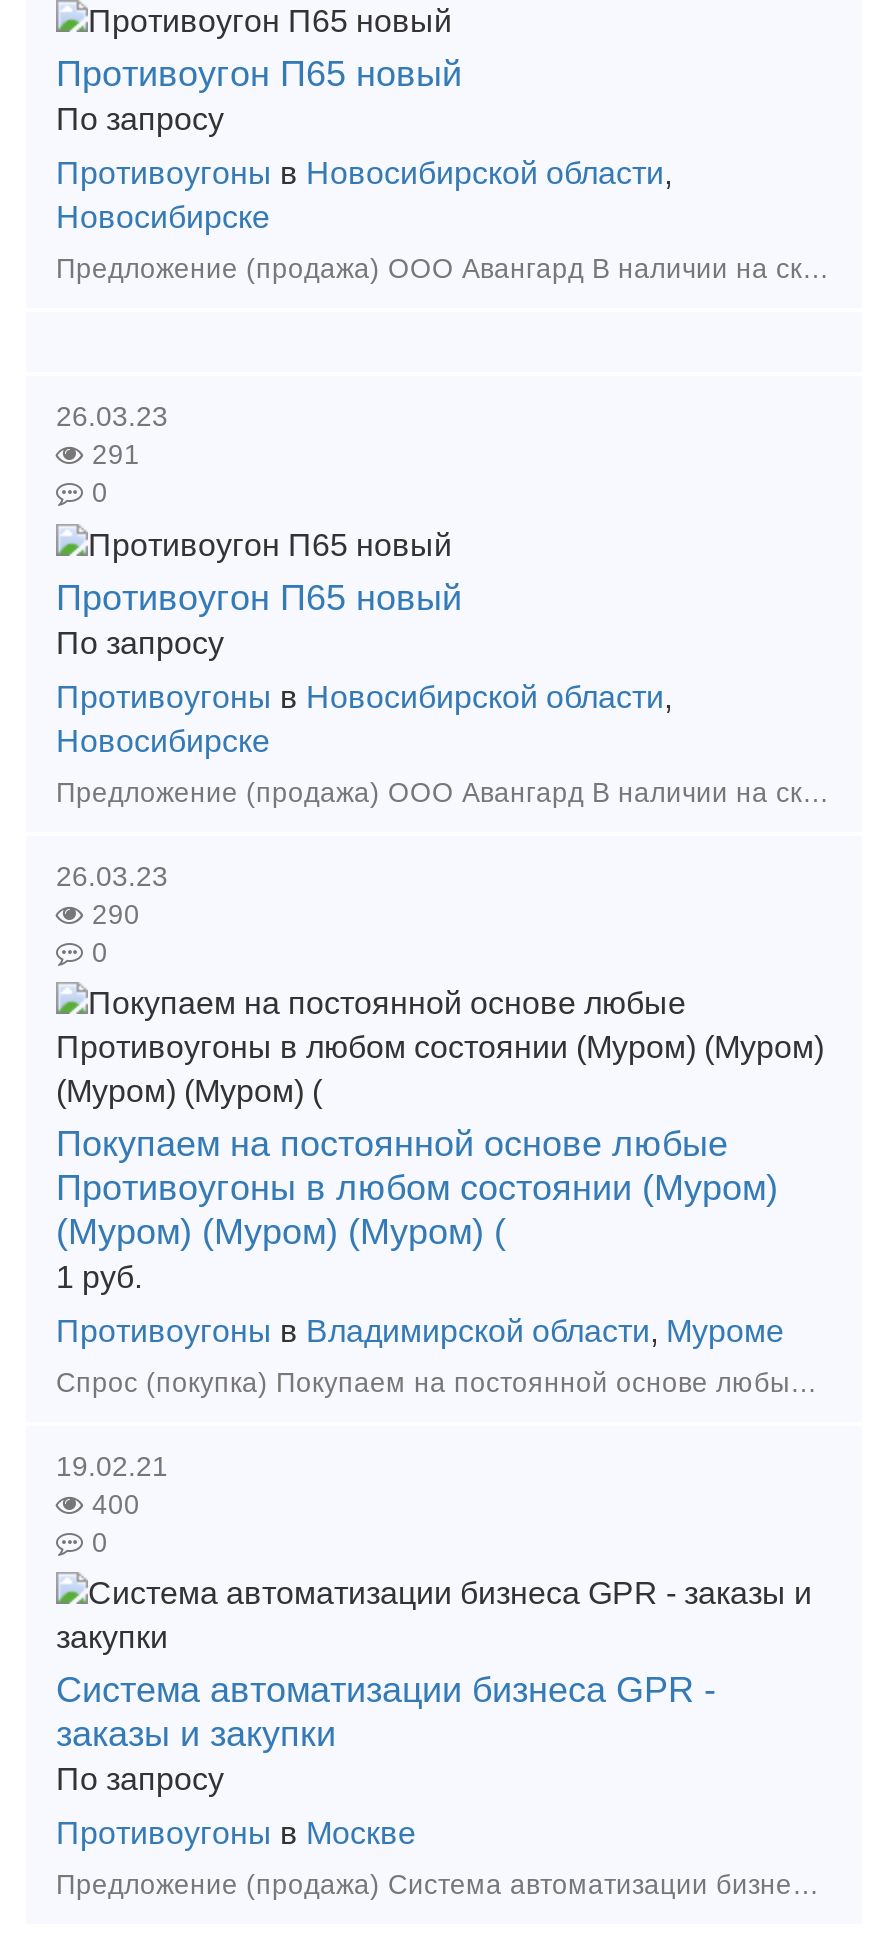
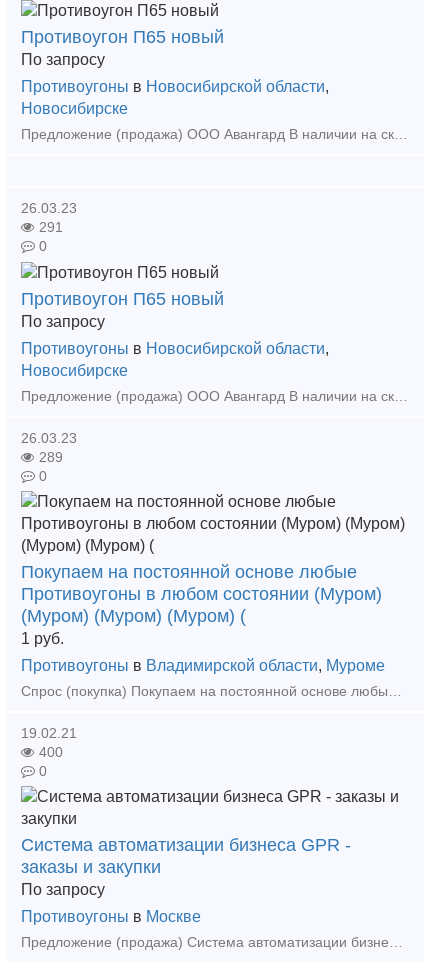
[84,900,140,930] 290 -> [35,450,63,465] 289

